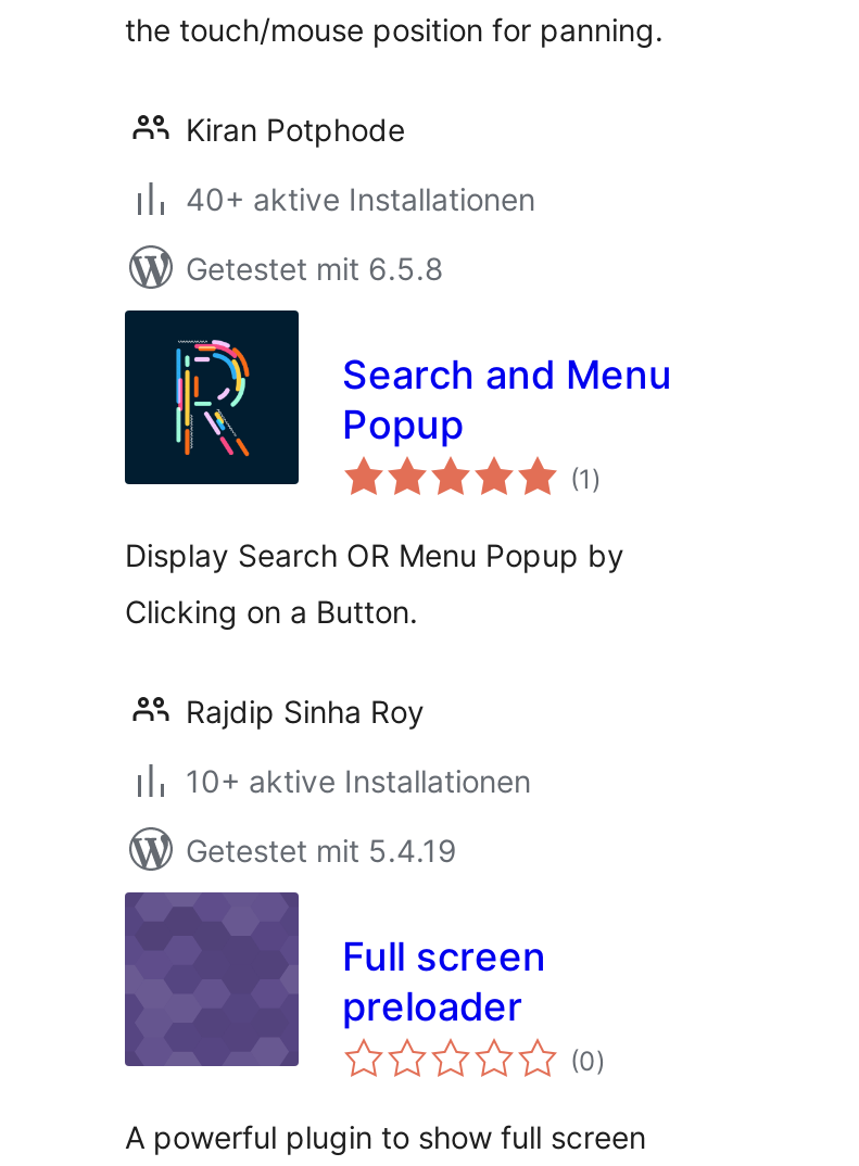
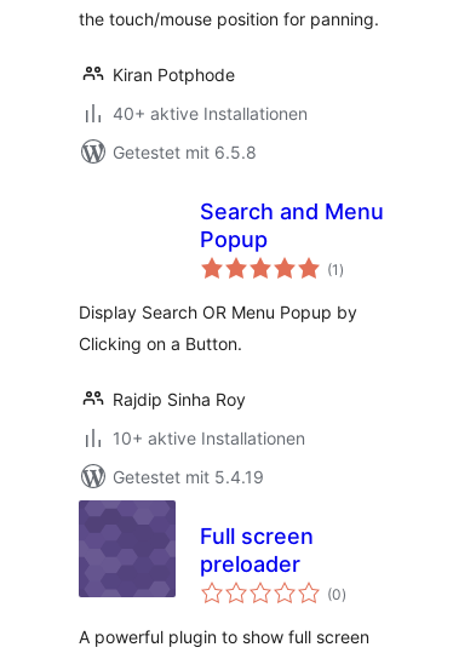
[123,308,301,486] [image] -> none

